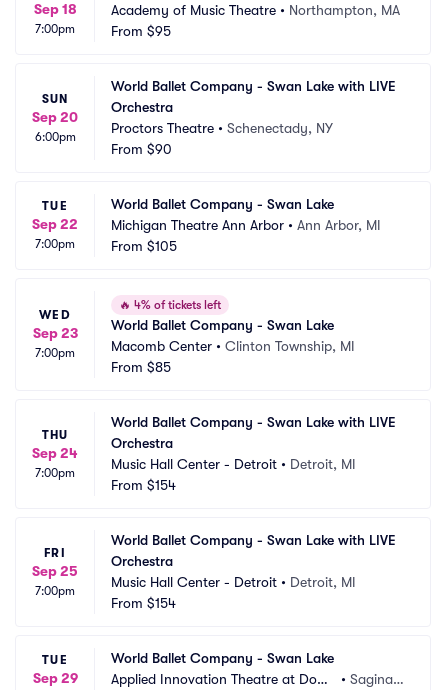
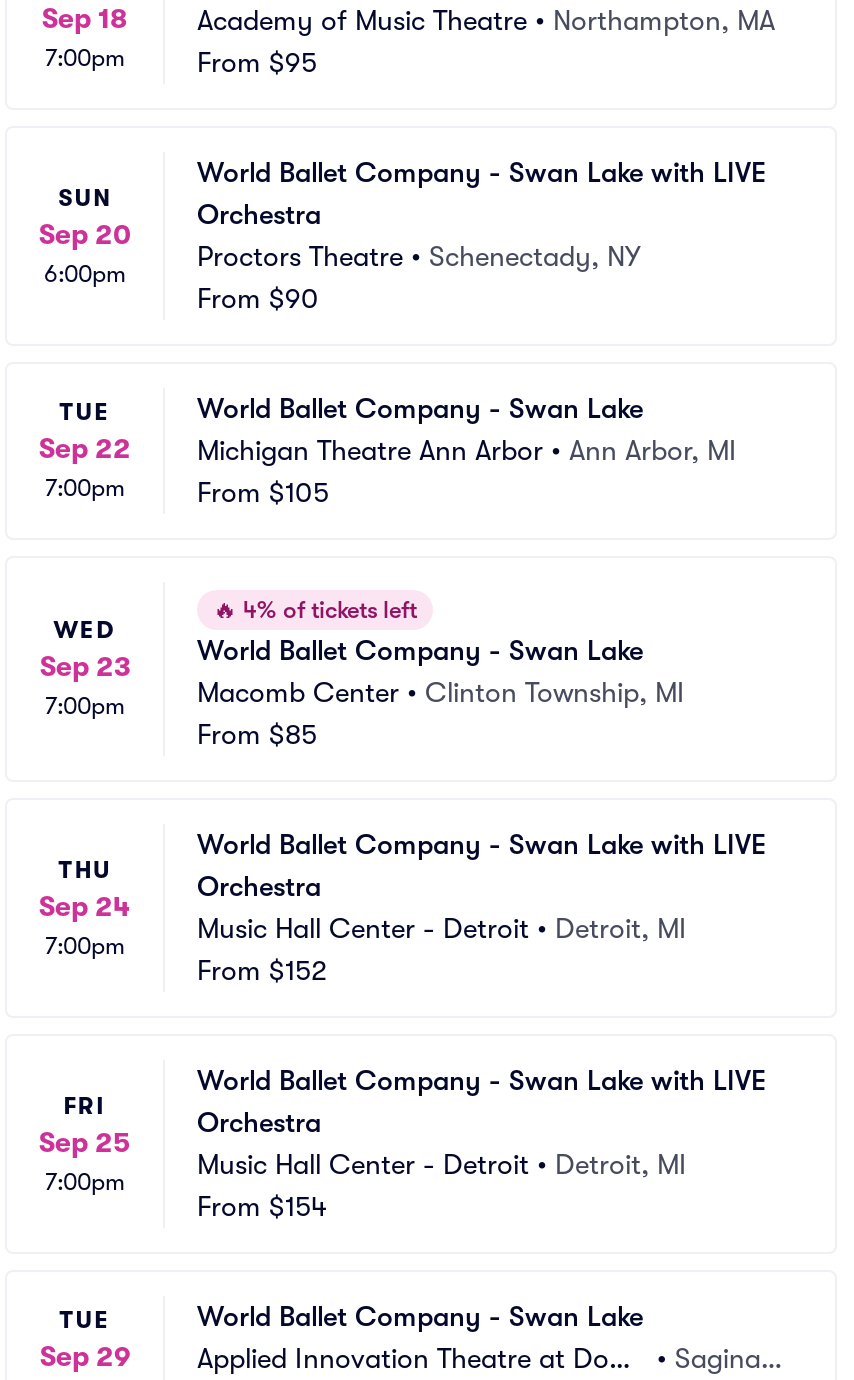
[111,477,176,493] From $154 -> [197,954,327,986] From $152

